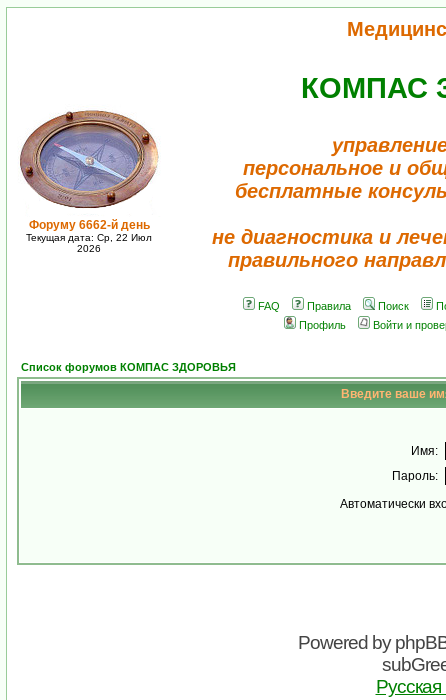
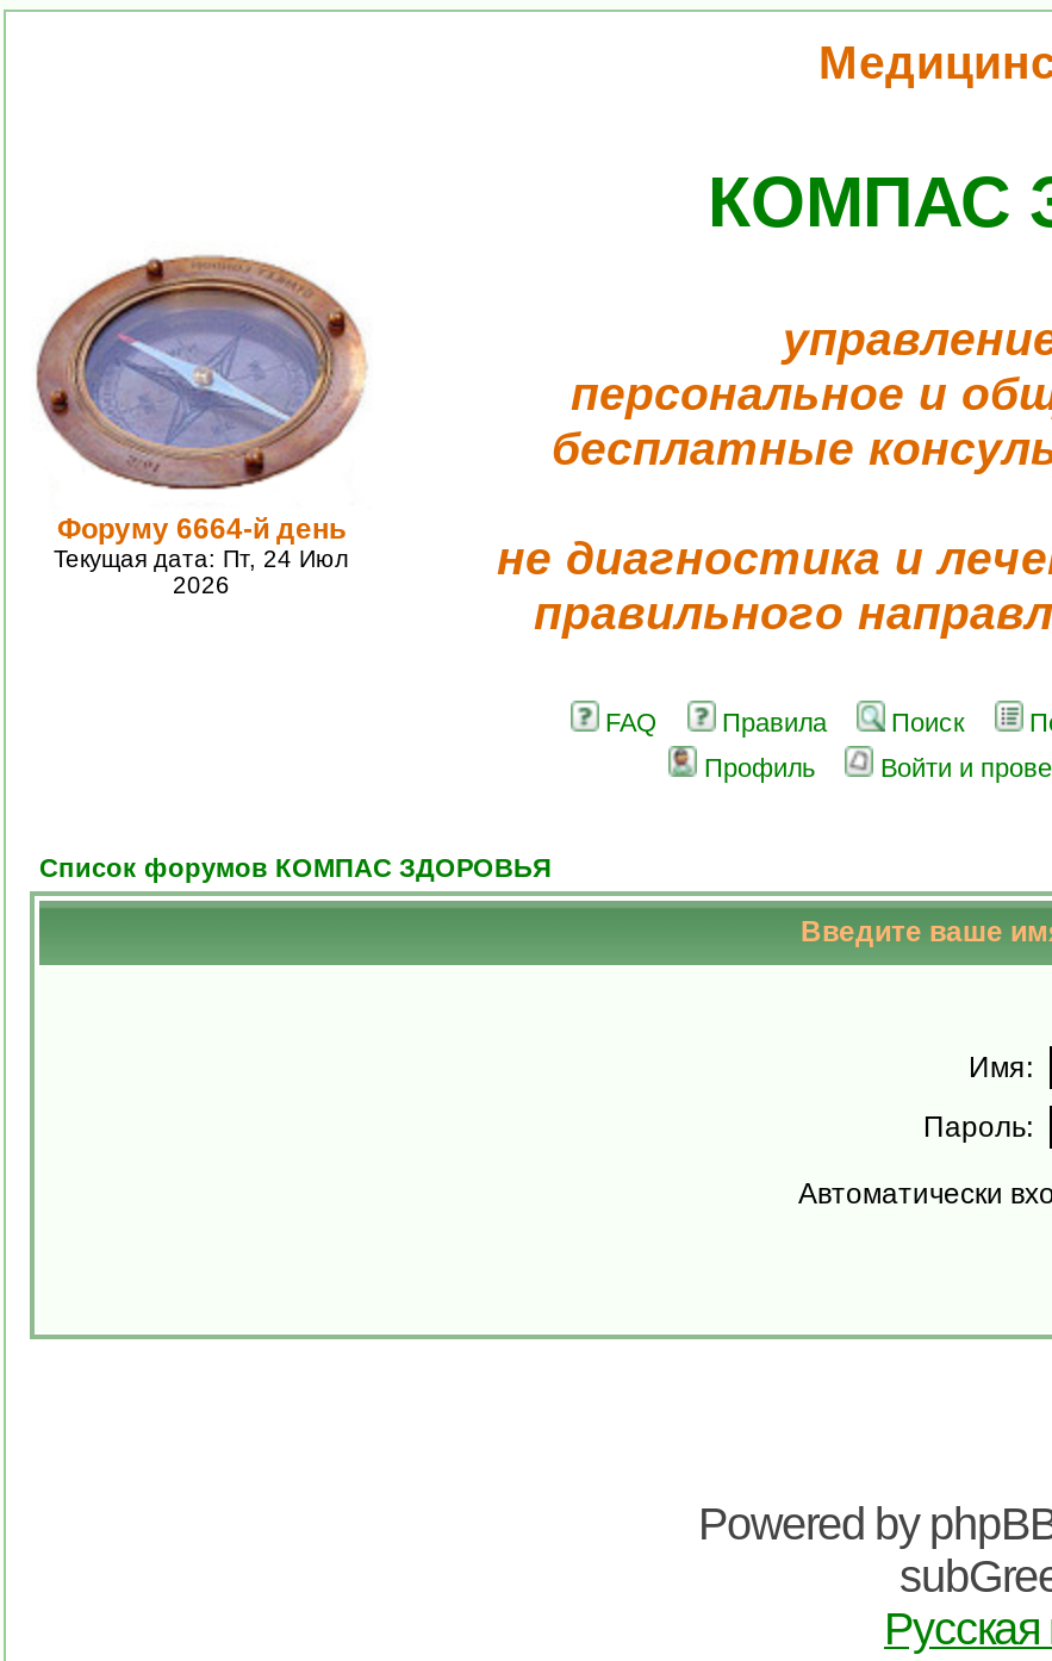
[28,218,149,232] Форуму 6662-й день -> [57,512,346,546] Форуму 6664-й день
[26,232,152,243] Текущая дата: Ср, 22 Июл -> [54,546,349,572] Текущая дата: Пт, 24 Июл

